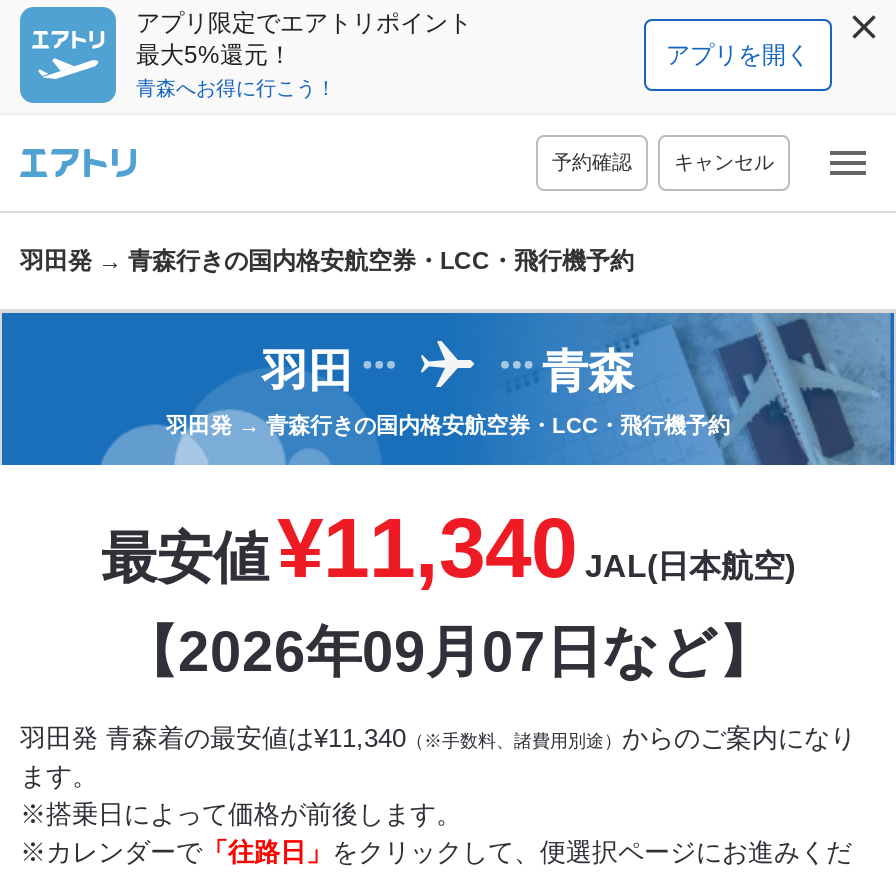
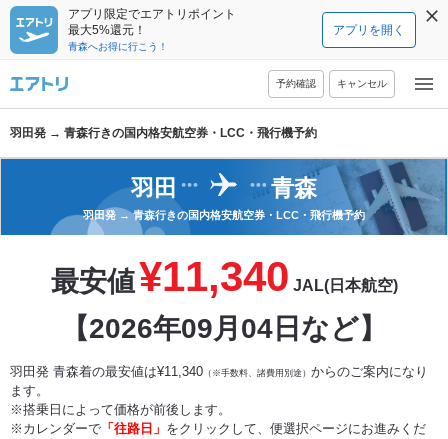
[122,621,774,683] 【2026年09月07日など】 -> [61,313,387,344] 【2026年09月04日など】

